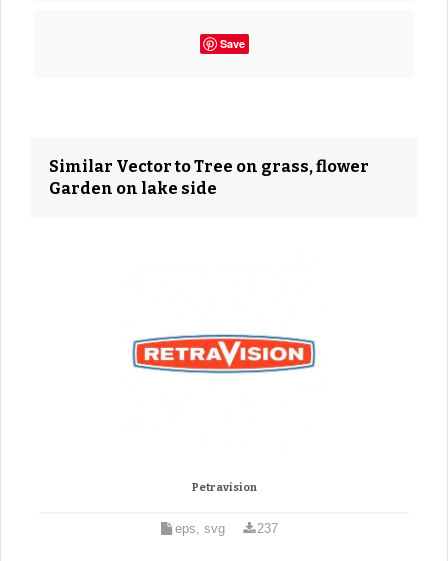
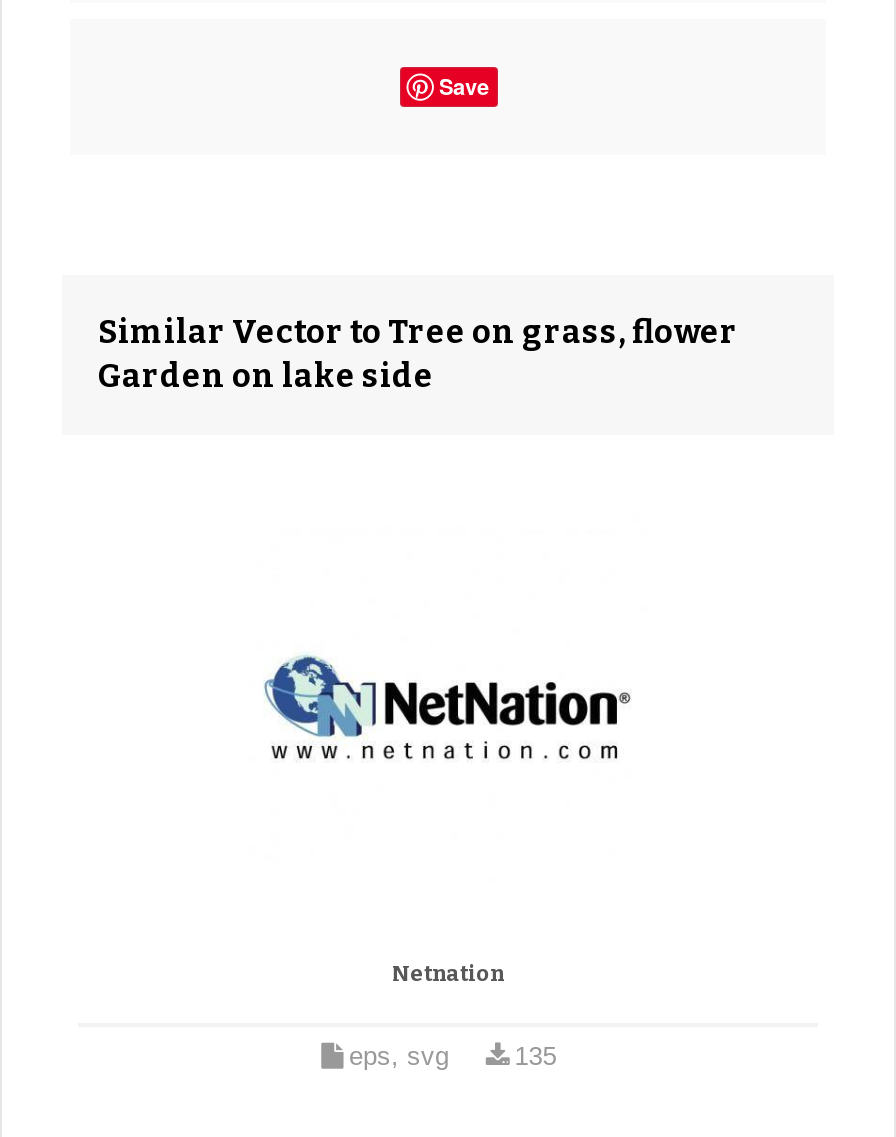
[131,328,316,380] [image] -> [264,653,630,761] [image]
[191,481,256,494] Petravision -> [392,961,504,987] Netnation
[257,521,278,536] 237 -> [514,1042,556,1072] 135

